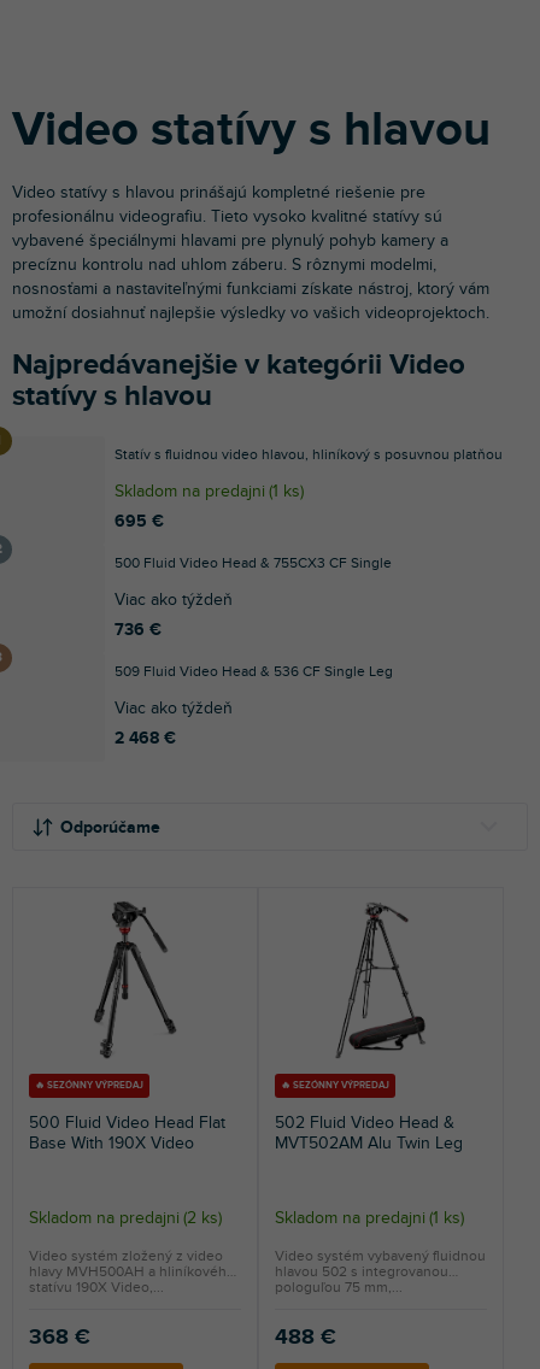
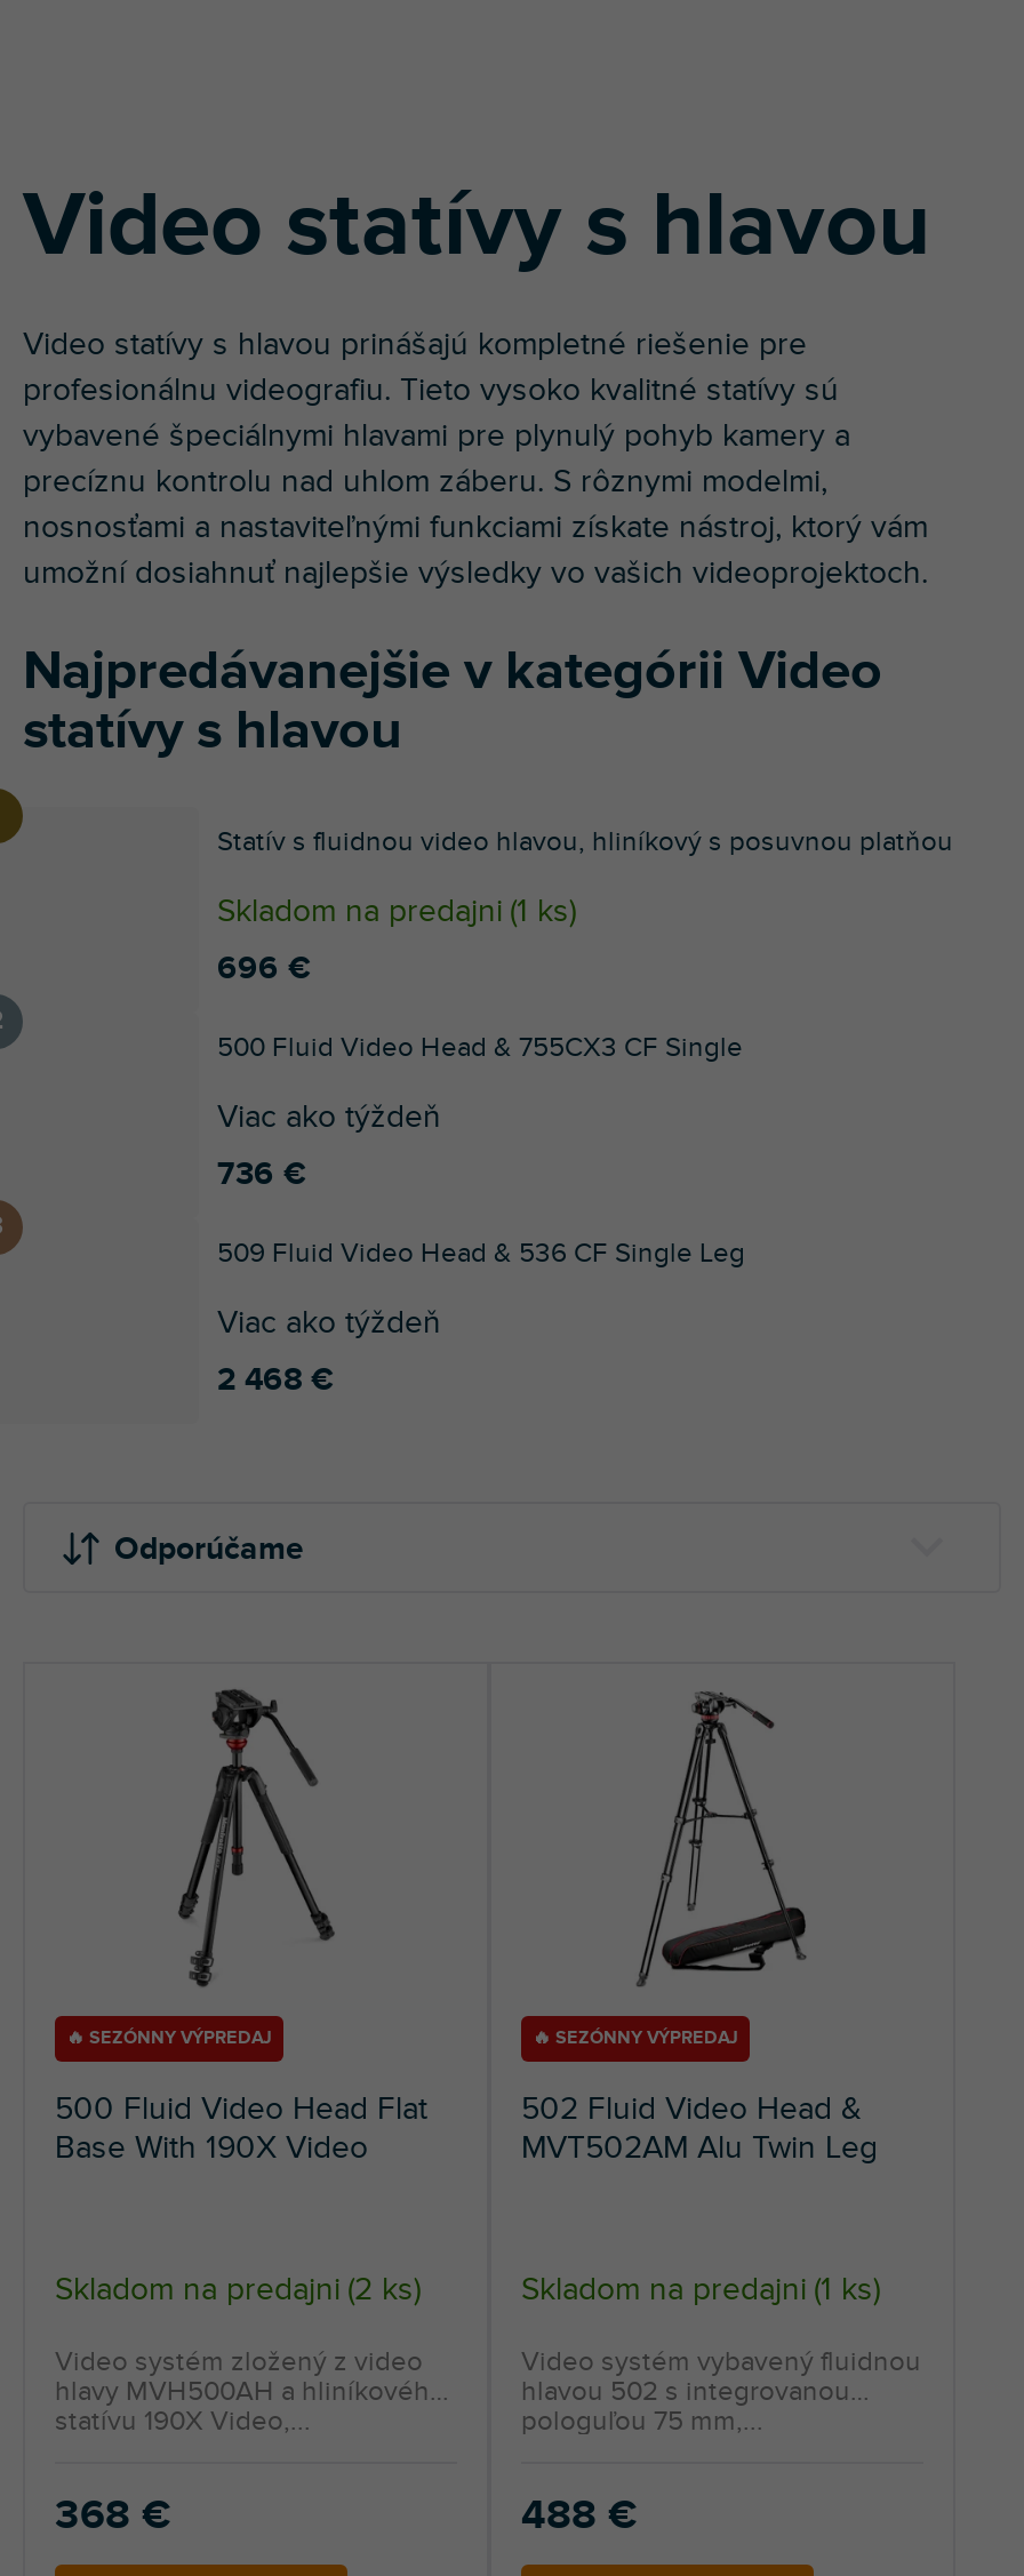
[115,511,164,531] 695 € -> [217,948,311,987] 696 €

